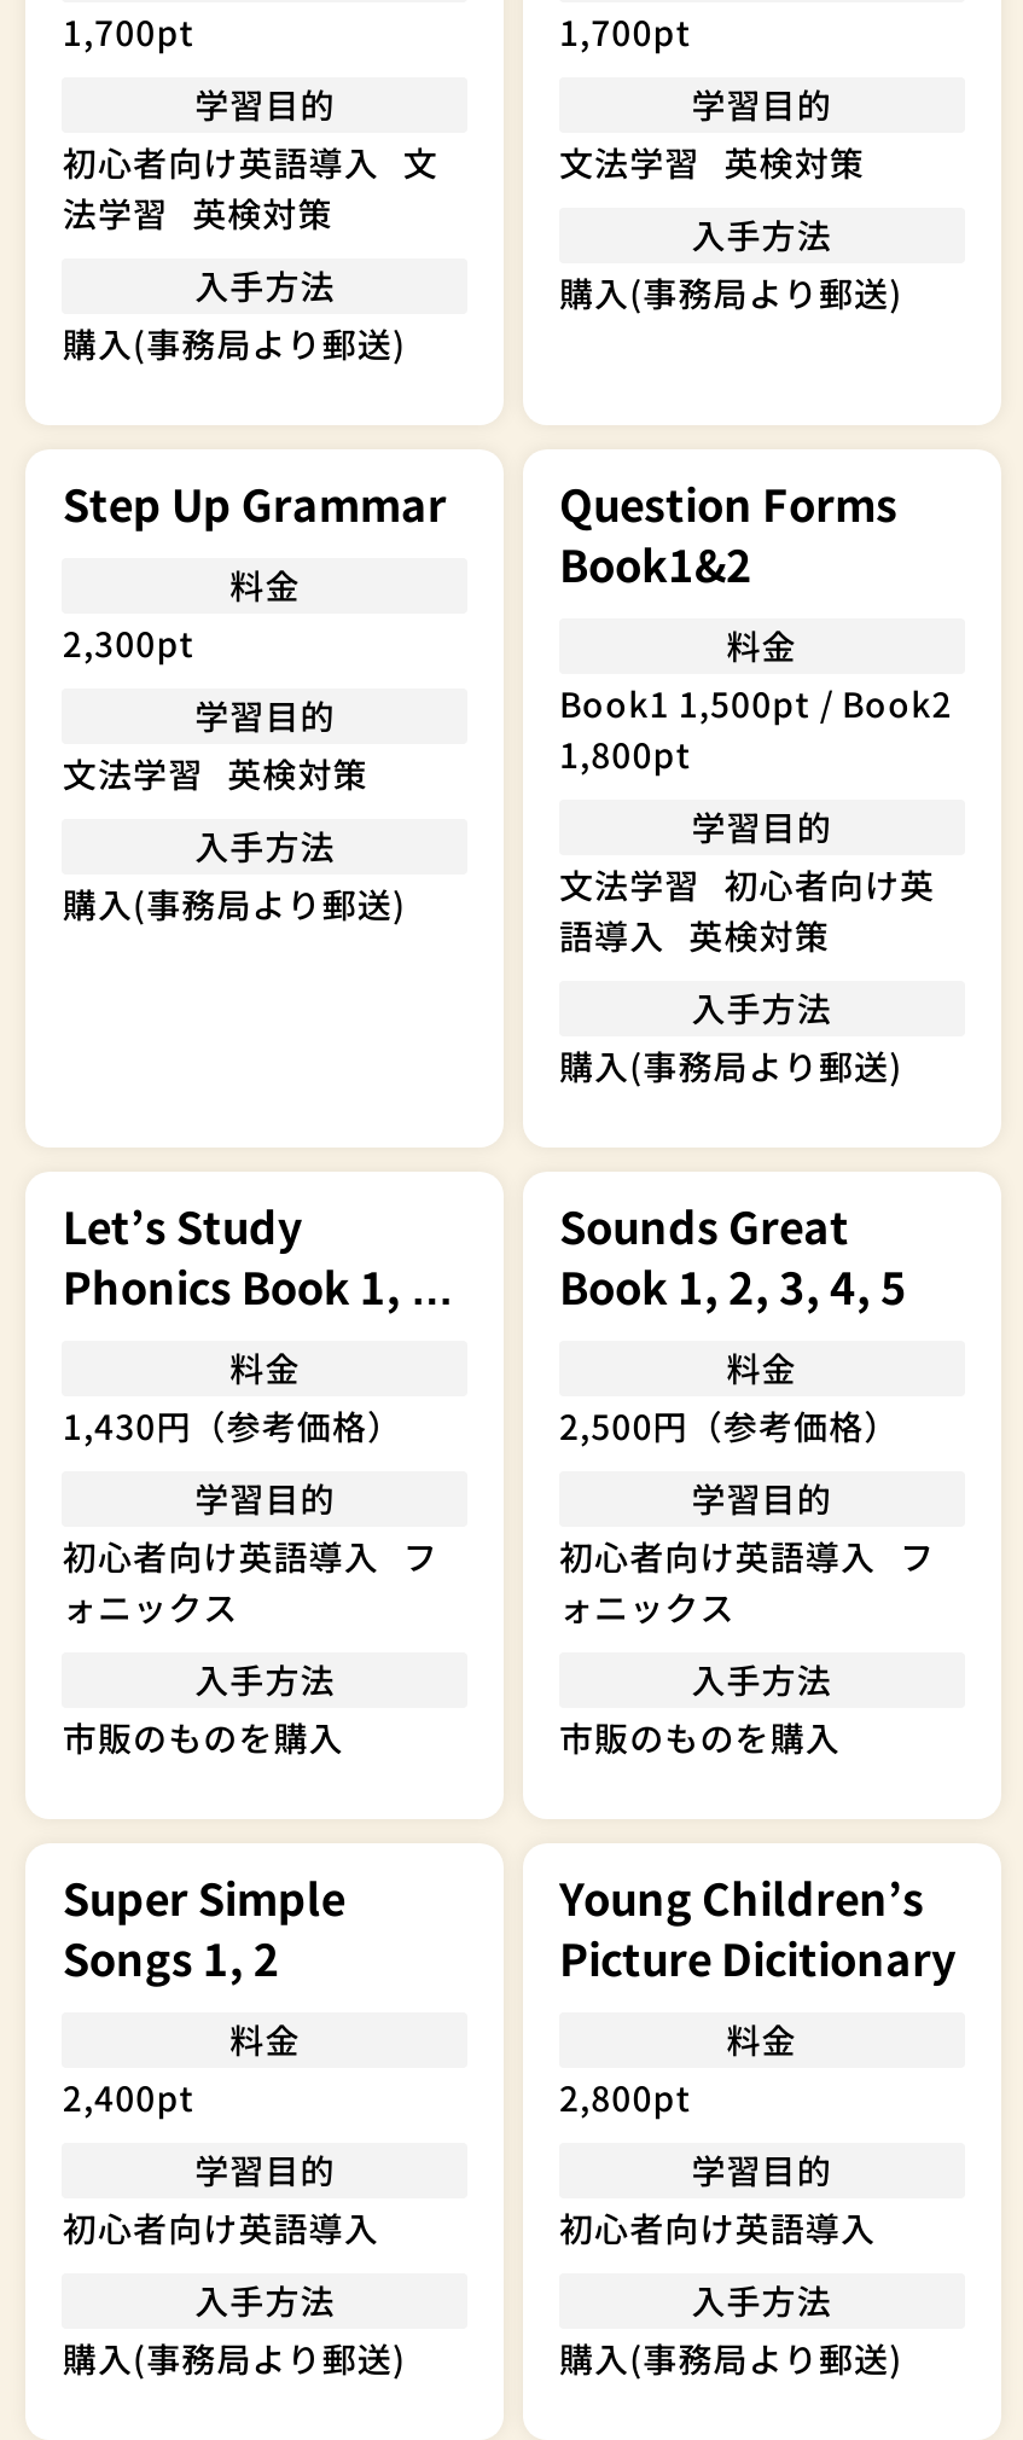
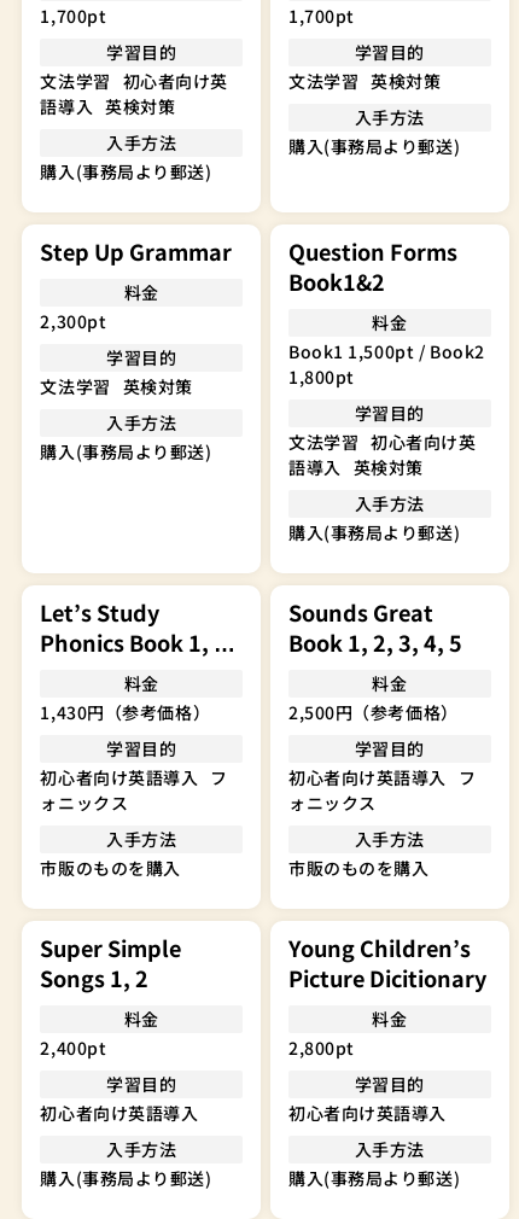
[63,138,438,237] 初心者向け英語導入 文 | 法学習 英検対策 -> [40,69,228,118] 文法学習 初心者向け英 | 語導入 英検対策

